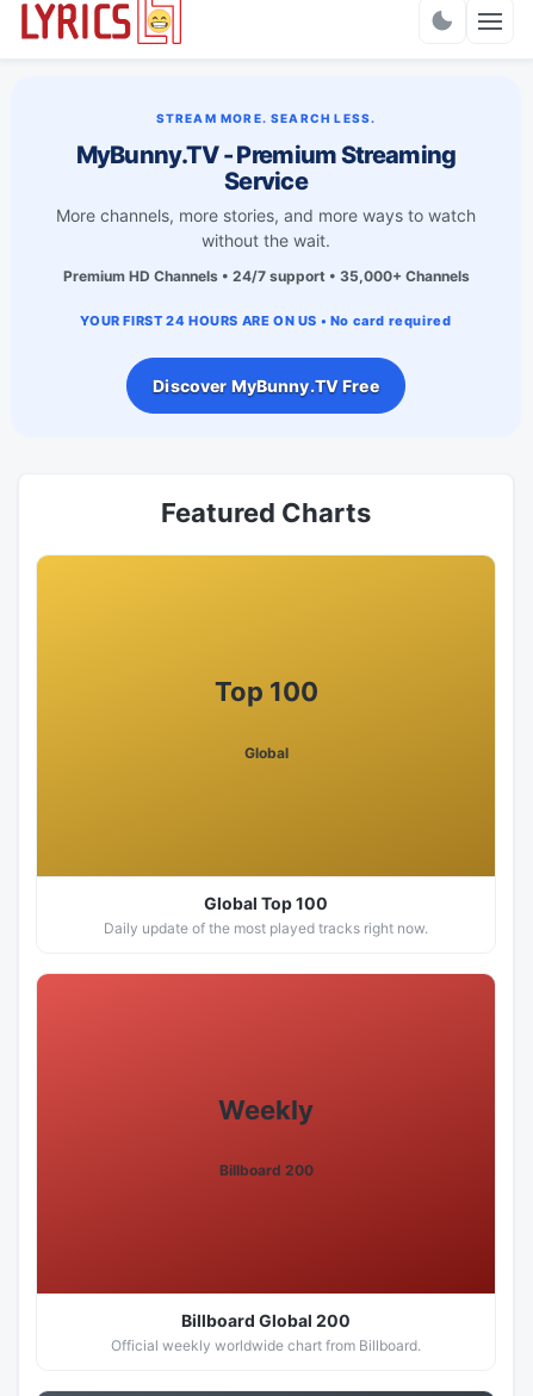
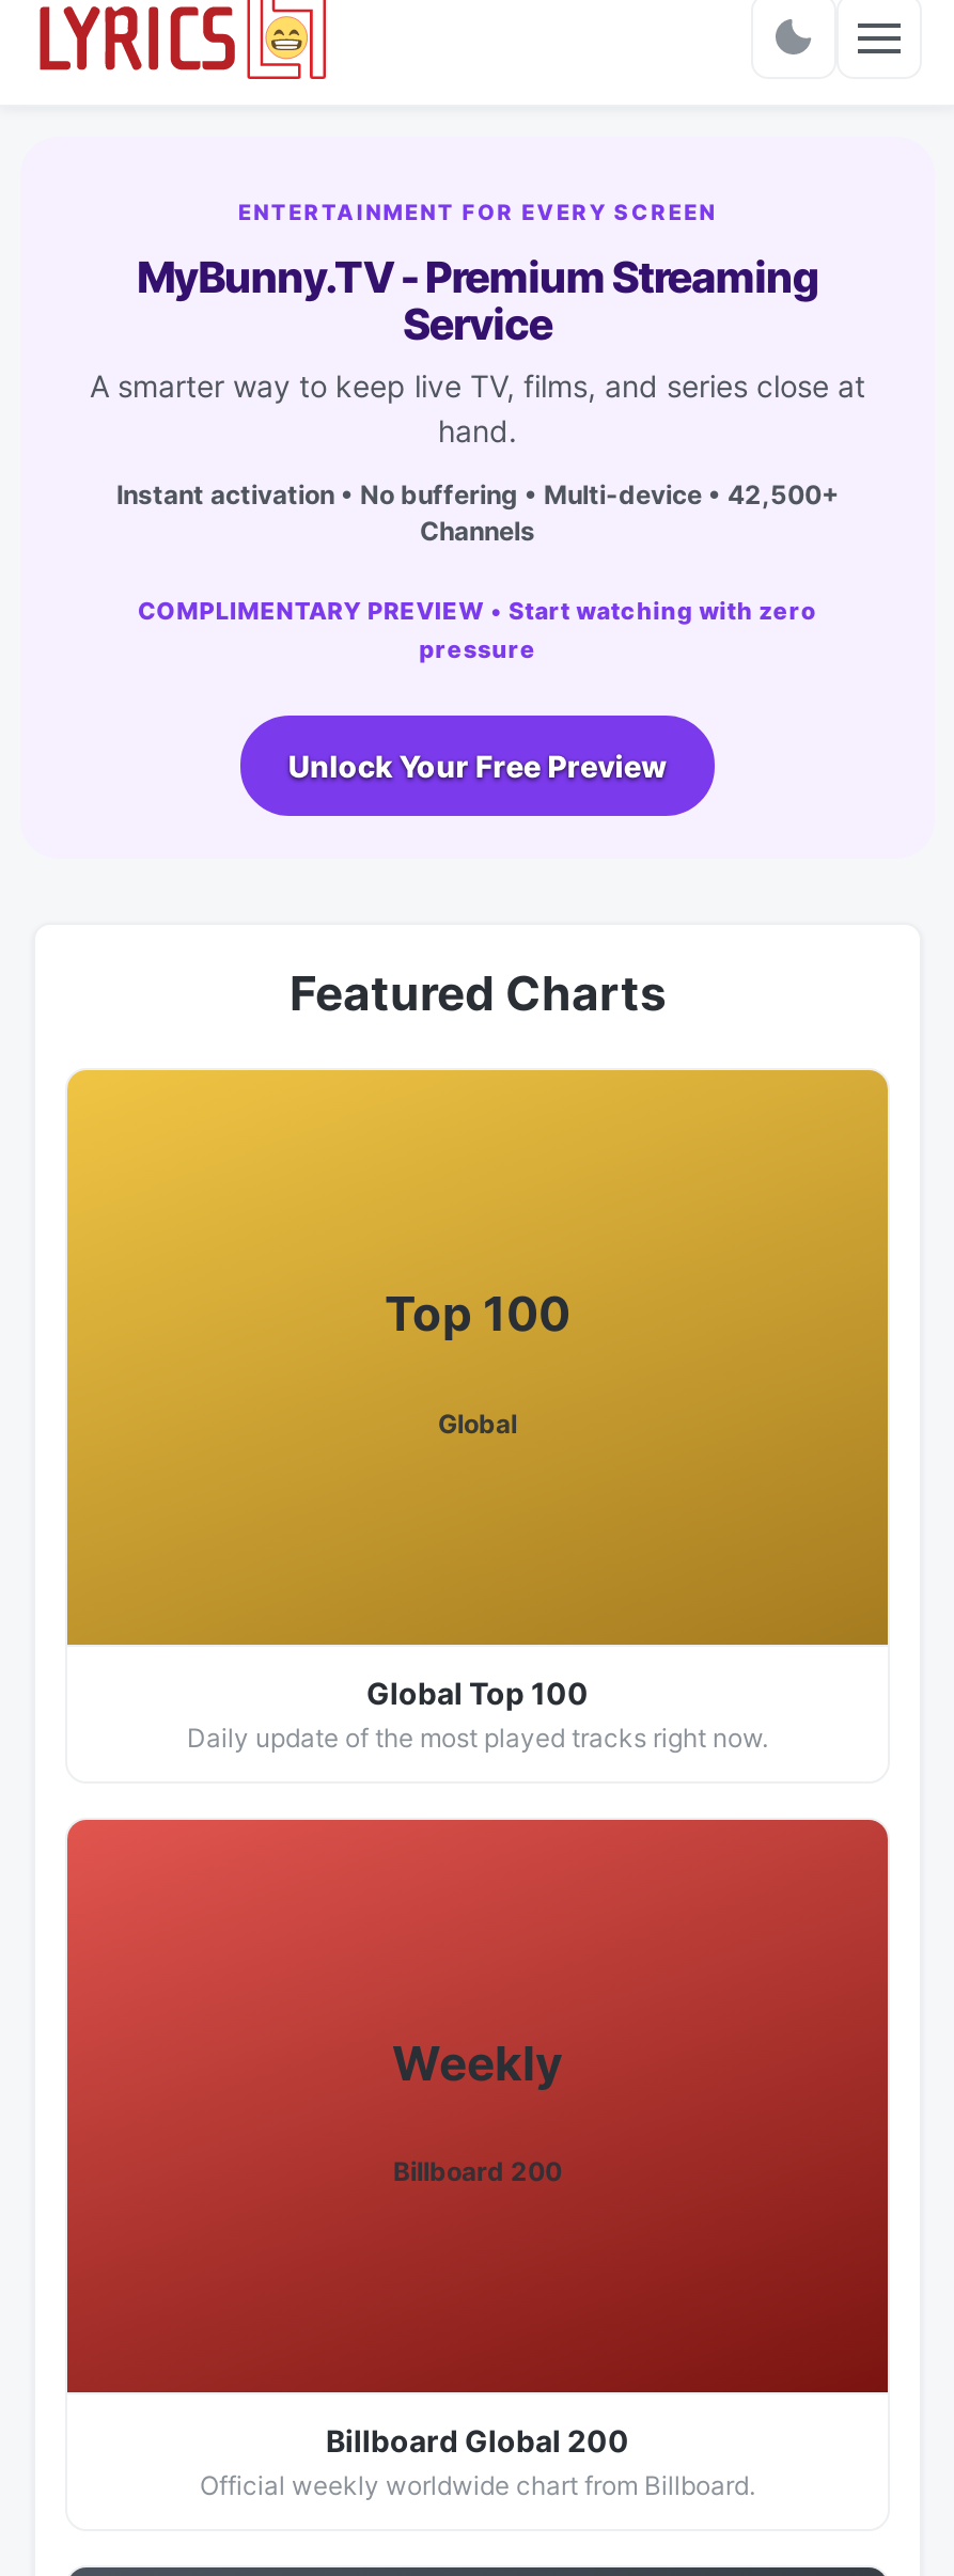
[156,111,376,125] STREAM MORE. SEARCH LESS. -> [238,198,717,224] ENTERTAINMENT FOR EVERY SCREEN
[56,205,476,250] More channels, more stories, and more ways to watch | without the wait. -> [90,367,865,448] A smarter way to keep live TV, films, and series close at | hand.
[63,267,469,285] Premium HD Channels • 24/7 support • 35,000+ Channels -> [116,478,839,546] Instant activation • No buffering • Multi-device • 42,500+ | Channels
[80,312,451,329] YOUR FIRST 24 HOURS ARE ON US • No card required -> [138,595,817,664] COMPLIMENTARY PREVIEW • Start watching with zero | pressure
[153,375,379,395] Discover MyBunny.TV Free -> [288,747,667,783] Unlock Your Free Preview

